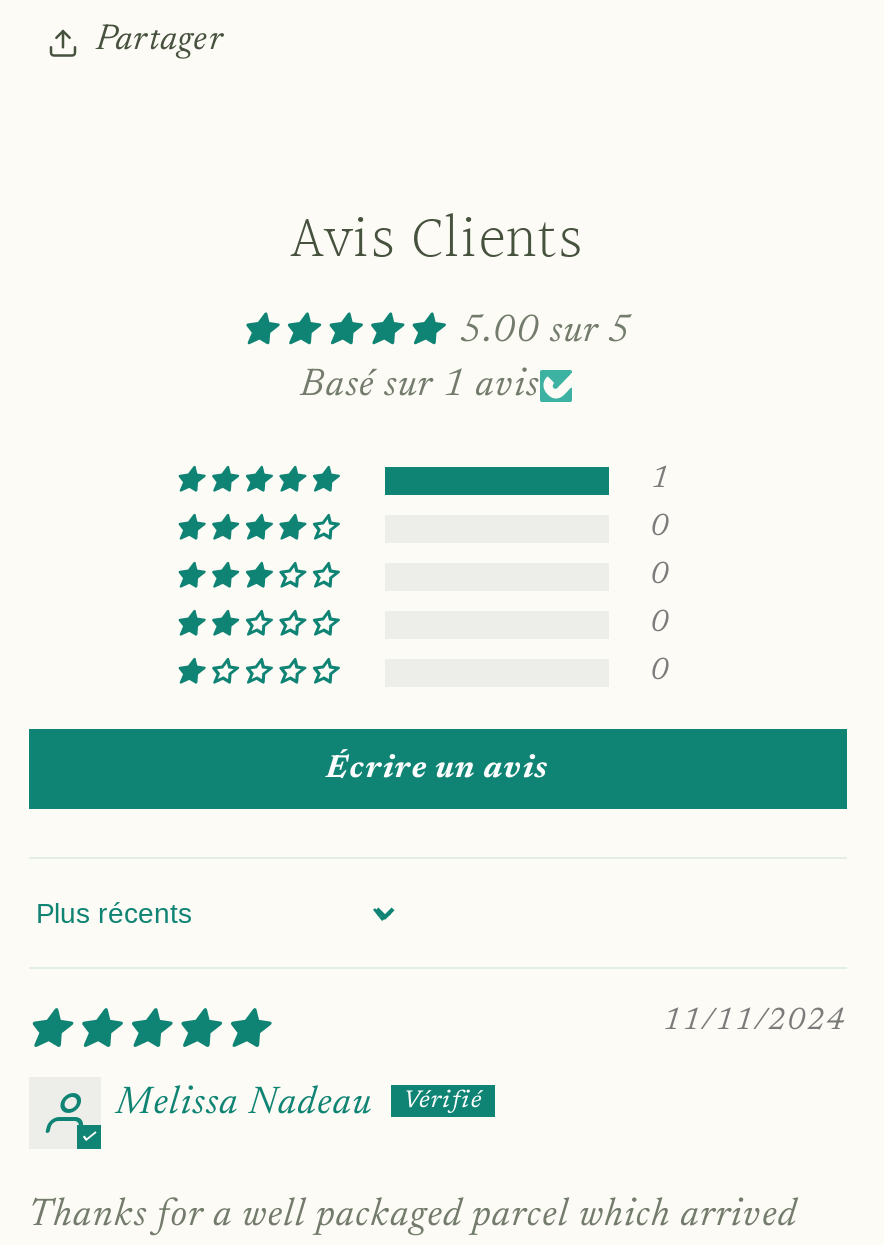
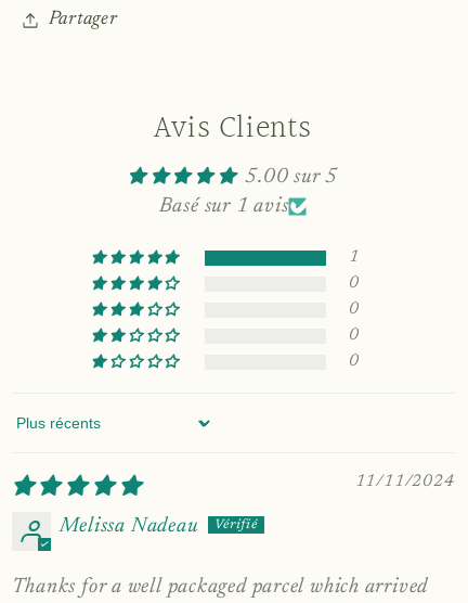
[326,752,548,784] Écrire un avis -> none

